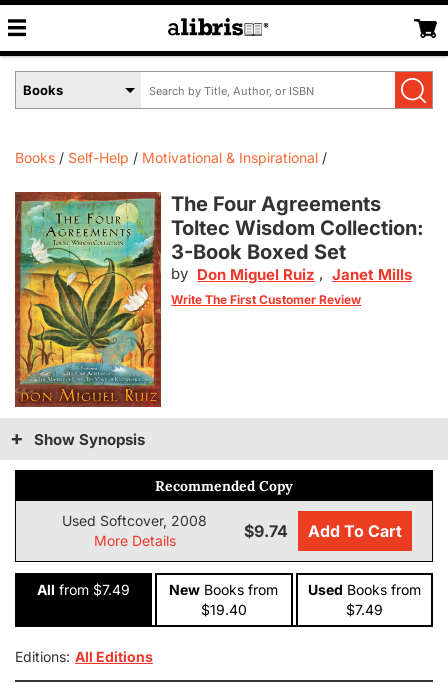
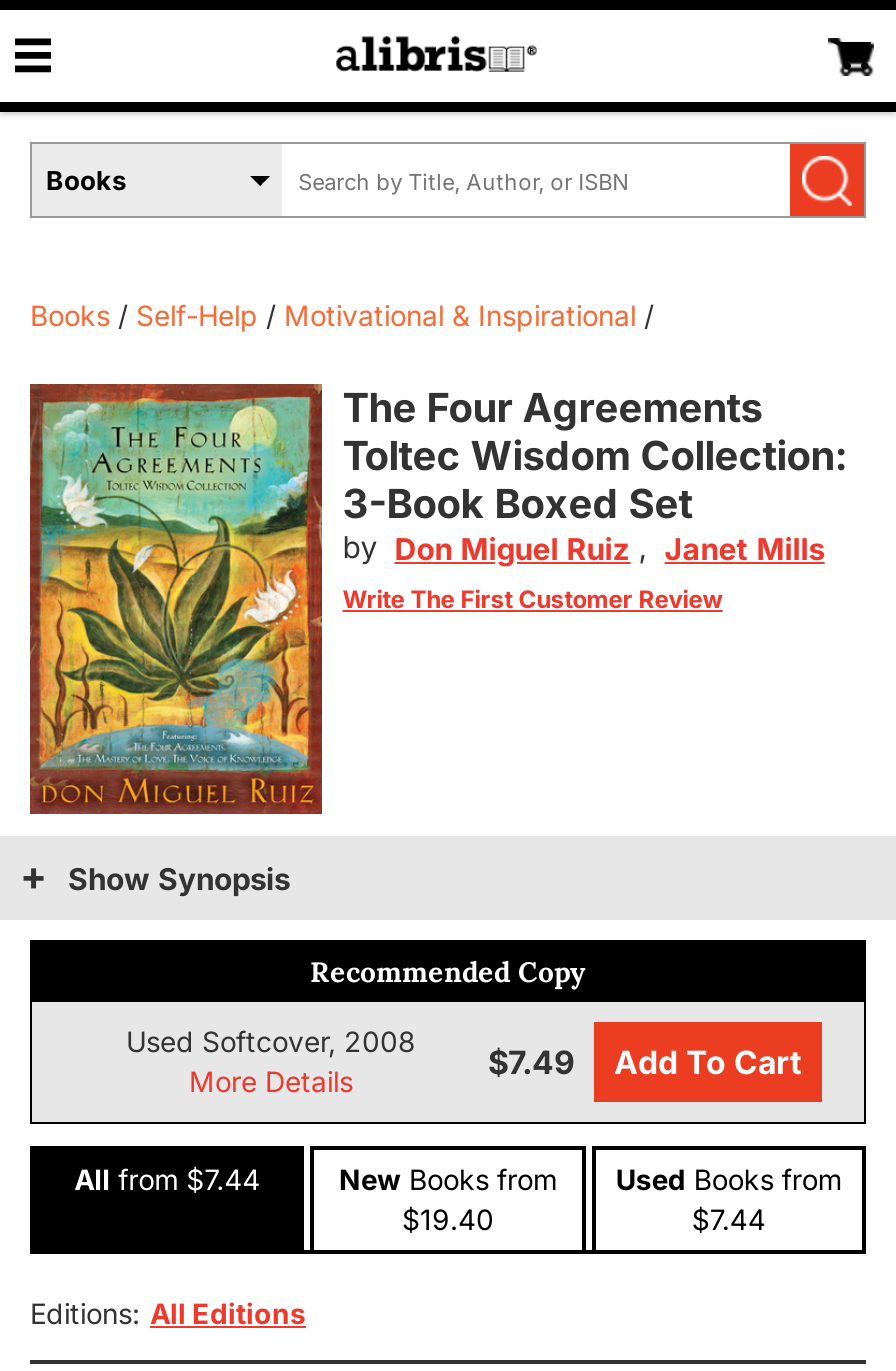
[243,521,401,541] $9.74 Add To Cart -> [488,1042,802,1082] $7.49 Add To Cart
[37,581,130,598] All from $7.49 -> [74,1162,260,1196] All from $7.44
[346,601,383,618] $7.49 -> [692,1202,766,1236] $7.44

